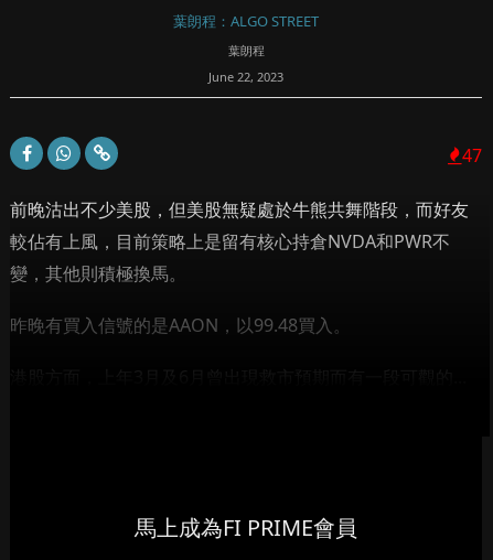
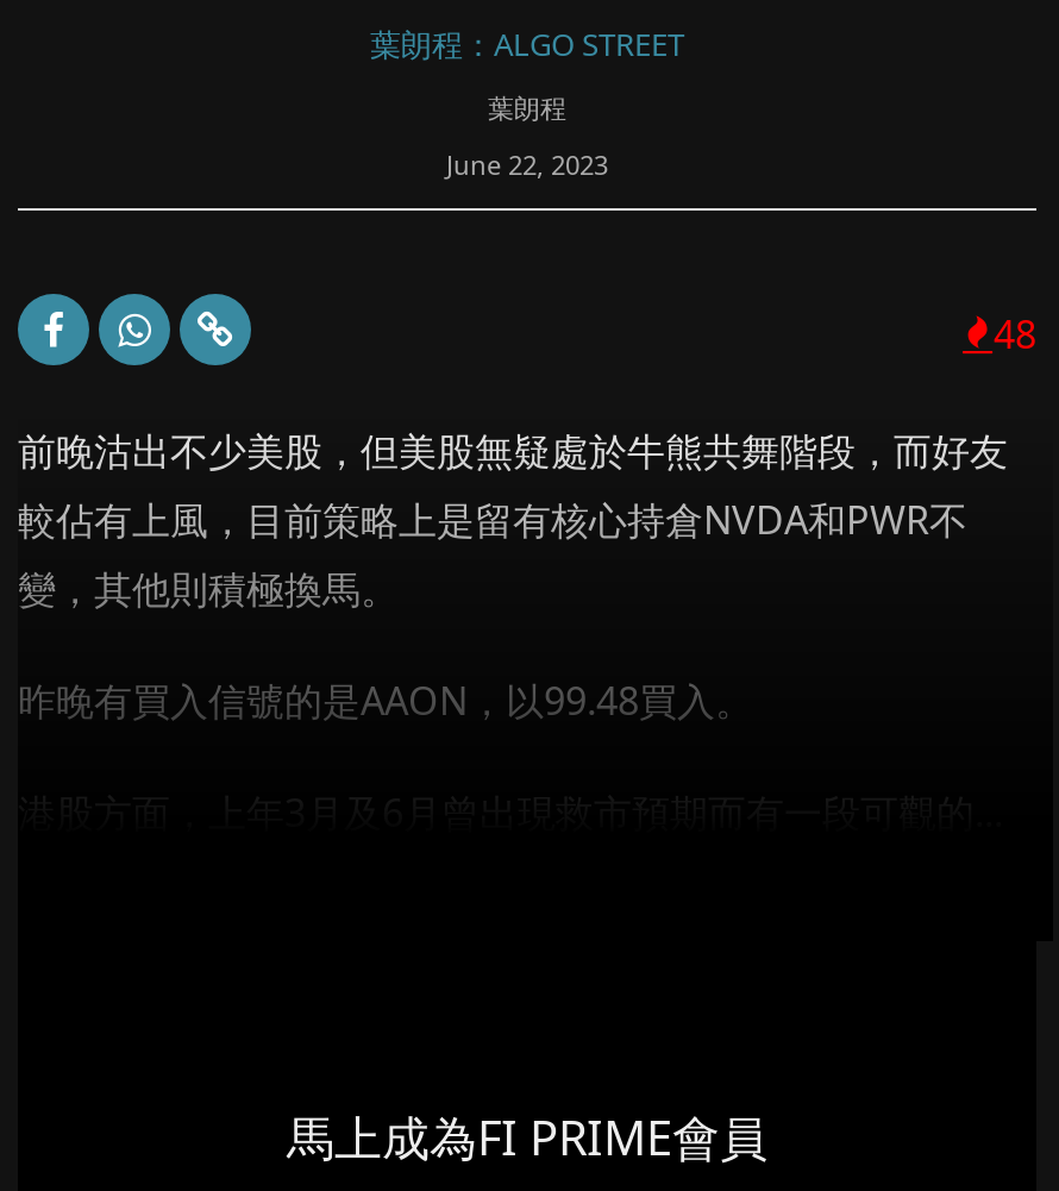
[462,143,482,167] 47 -> [994,308,1036,360] 48

